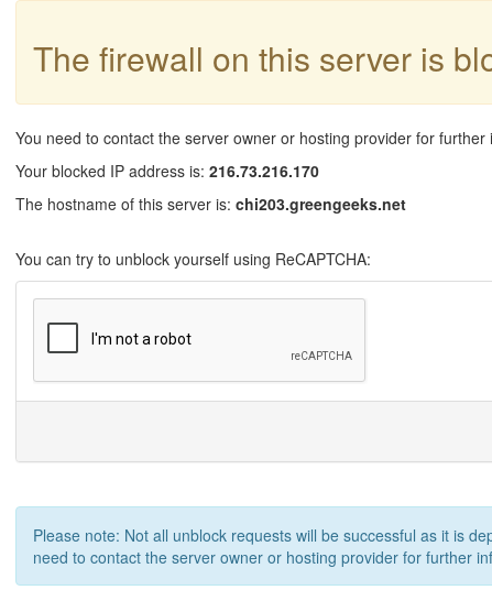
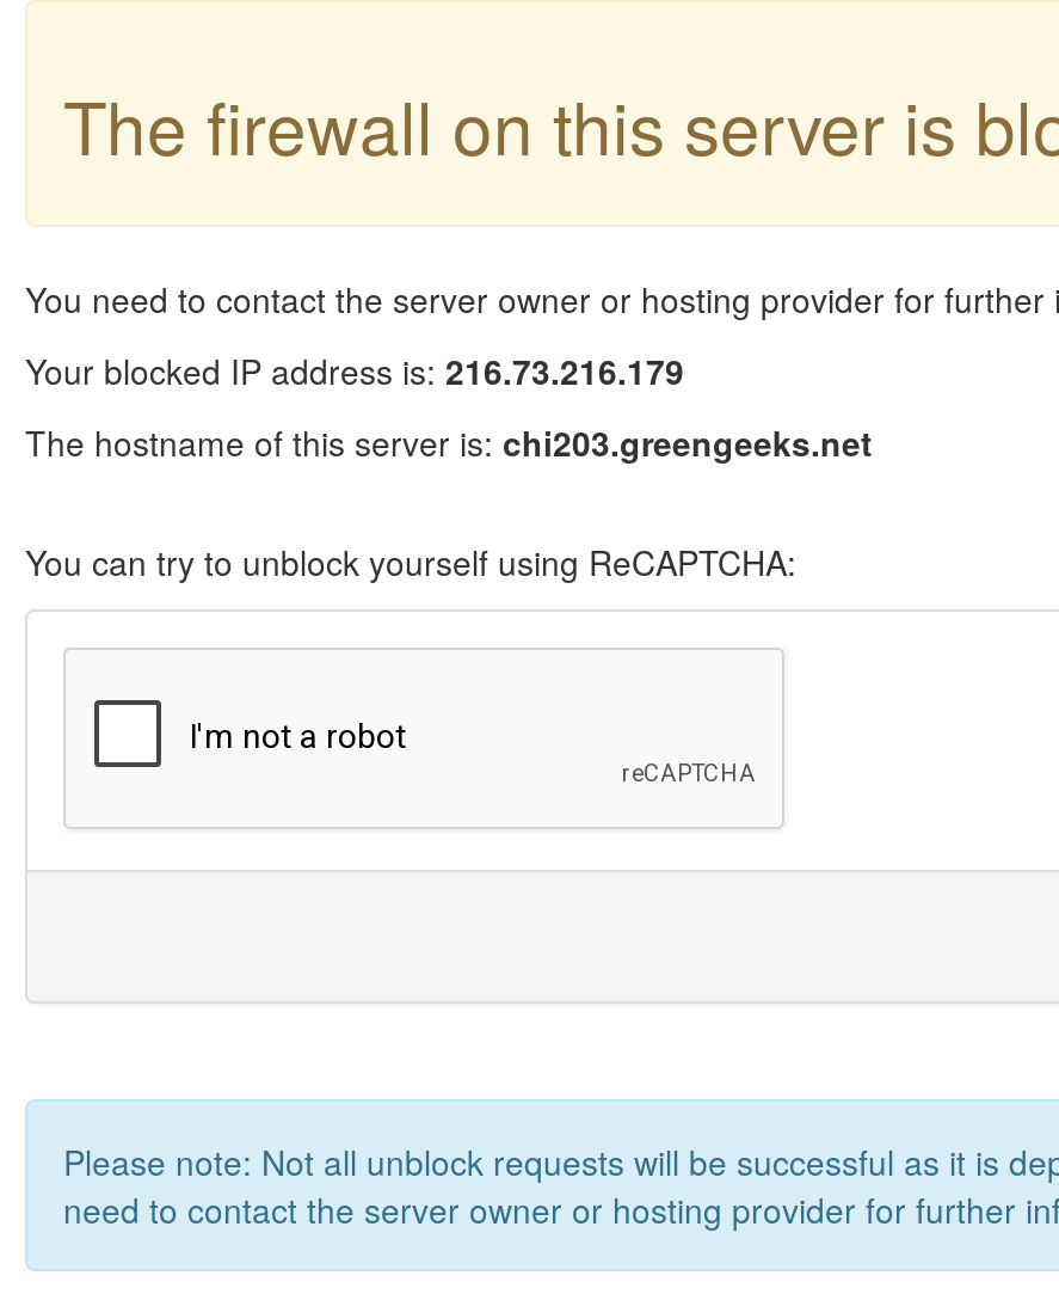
[15,160,319,182] Your blocked IP address is: 216.73.216.170 -> [25,347,684,394] Your blocked IP address is: 216.73.216.179

